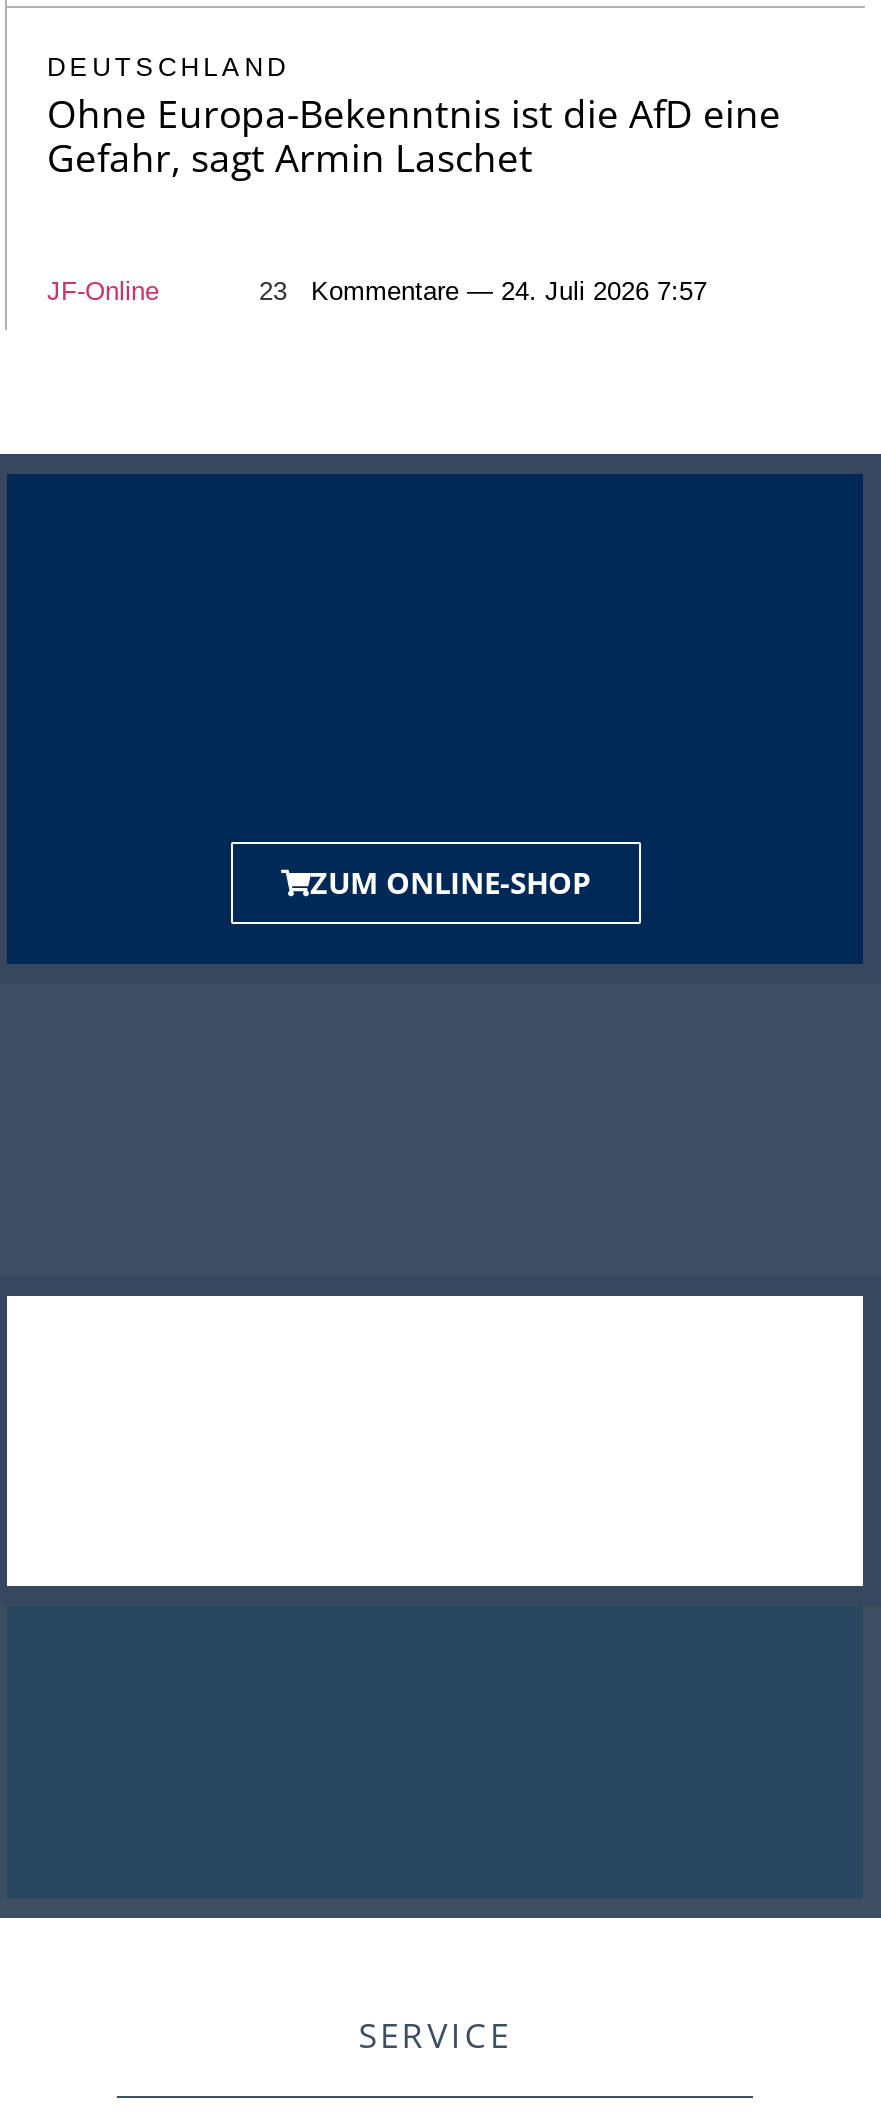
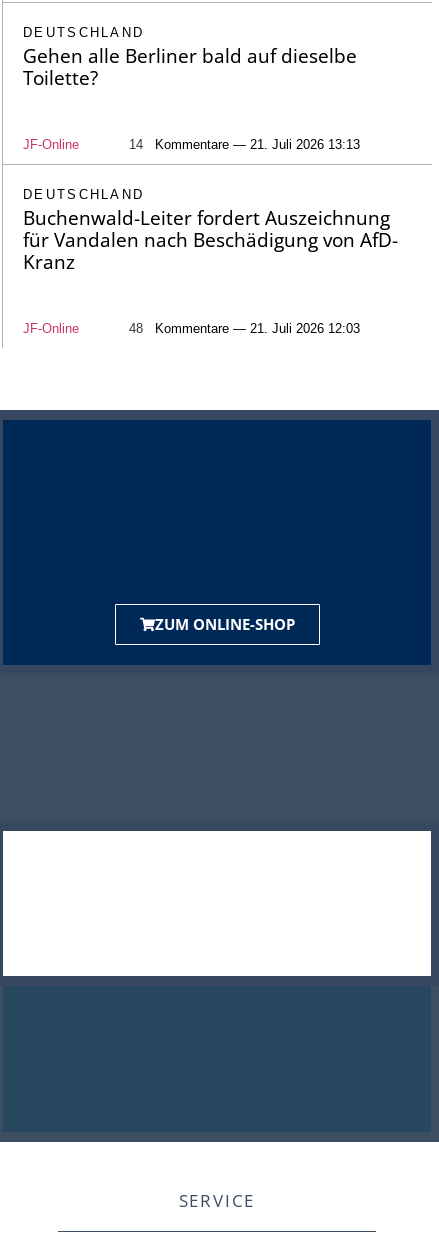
[47,88,781,184] Ohne Europa-Bekenntnis ist die AfD eine | Gefahr, sagt Armin Laschet -> [23,43,357,91] Gehen alle Berliner bald auf dieselbe | Toilette?
[251,276,707,306] 23 | Kommentare — 24. Juli 2026 7:57 -> [23,137,398,336] 14 | Kommentare — 21. Juli 2026 13:13 | DEUTSCHLAND | Buchenwald-Leiter fordert Auszeichnung | für Vandalen nach Beschädigung von AfD- | Kranz | JF-Online | 48 | Kommentare — 21. Juli 2026 12:03

